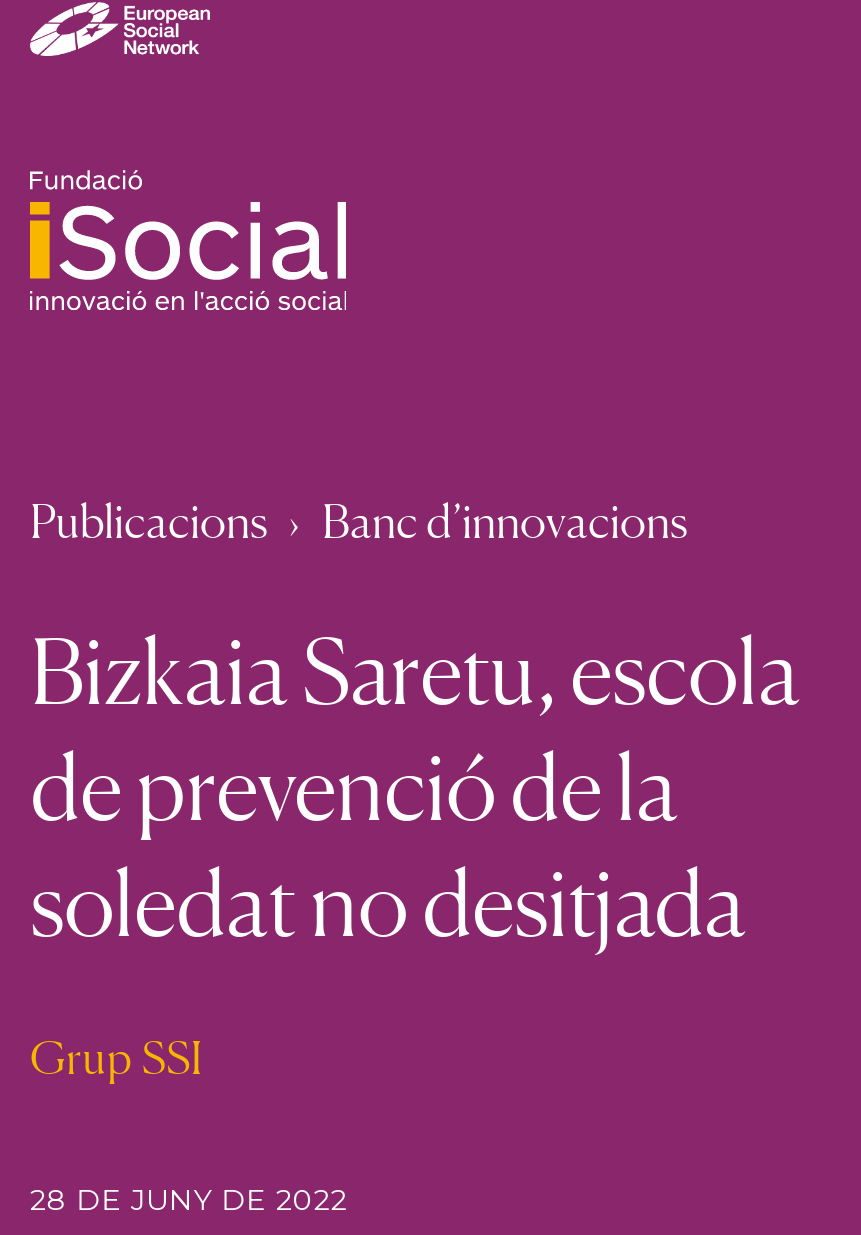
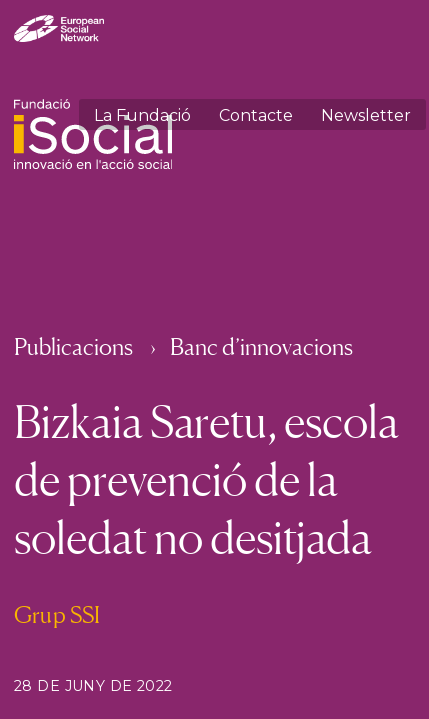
none -> [94,106,411,125] La Fundació | Contacte | Newsletter

